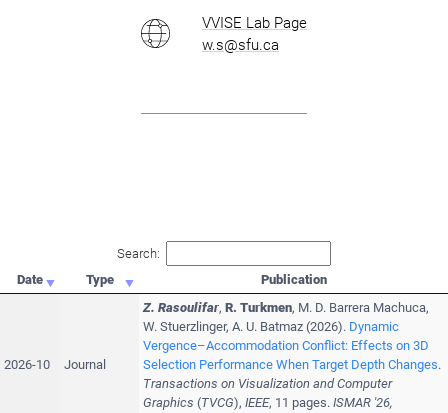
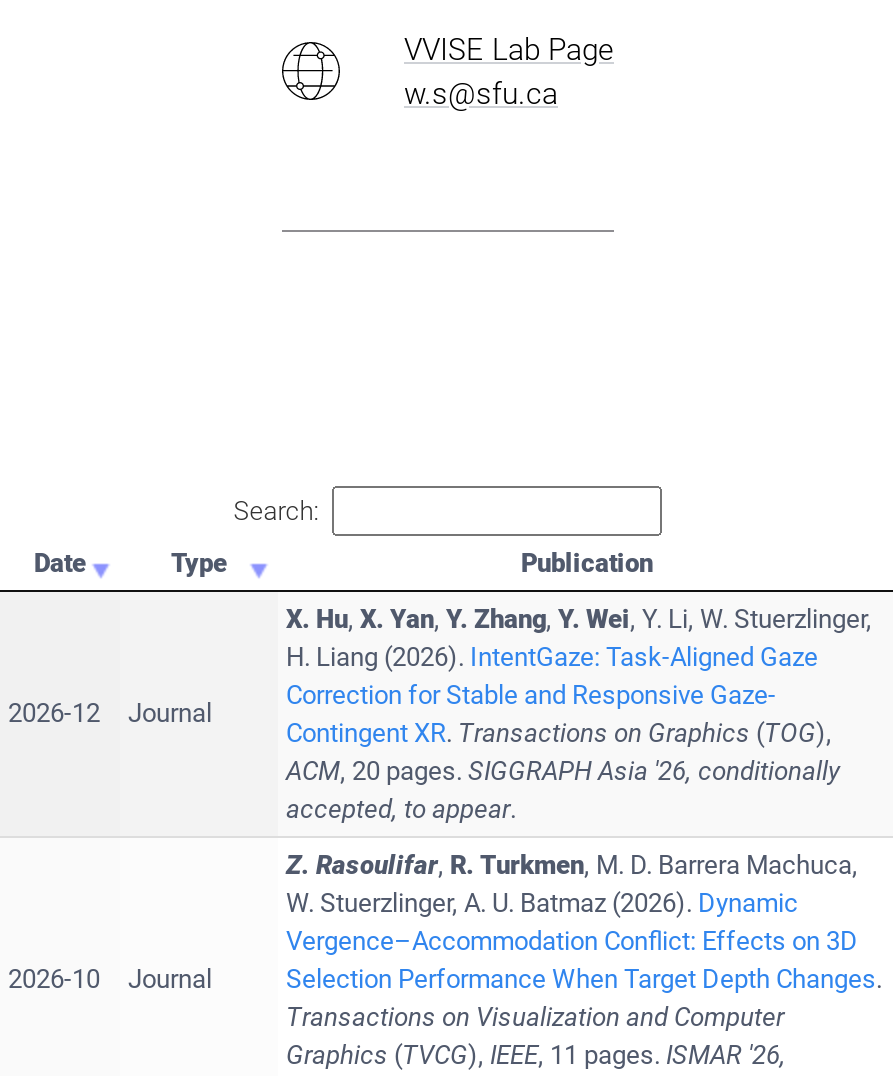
none -> [8,698,212,728] 2026-12 | Journal
none -> [286,604,872,824] X. Hu, X. Yan, Y. Zhang, Y. Wei, Y. Li, W. Stuerzlinger, | H. Liang (2026). IntentGaze: Task-Aligned Gaze | Correction for Stable and Responsive Gaze- | Contingent XR. Transactions on Graphics (TOG), | ACM, 20 pages. SIGGRAPH Asia '26, conditionally | accepted, to appear.

